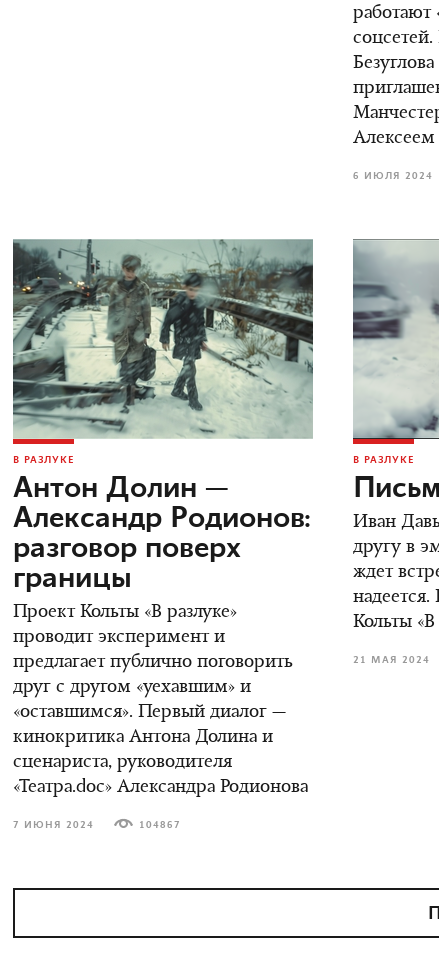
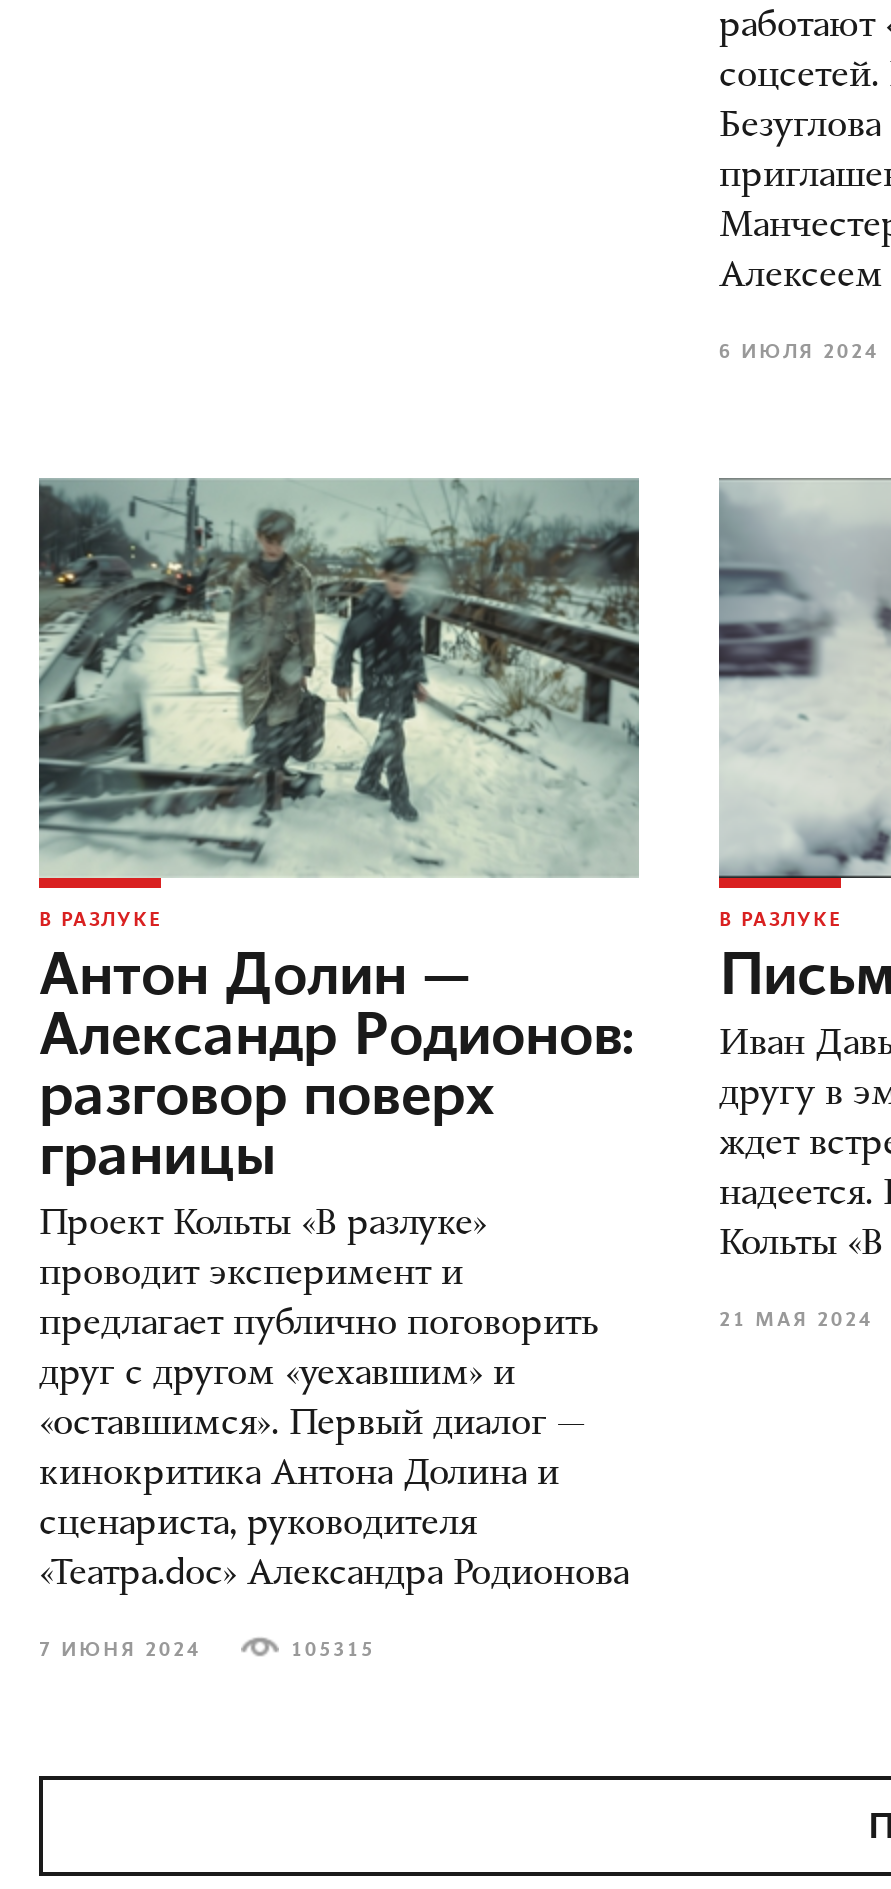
[139,819,181,829] 104867 -> [291,1639,375,1659] 105315

